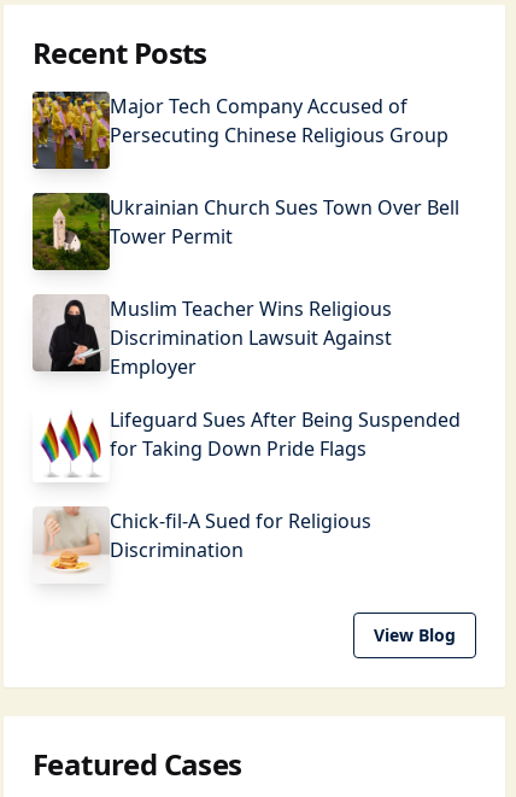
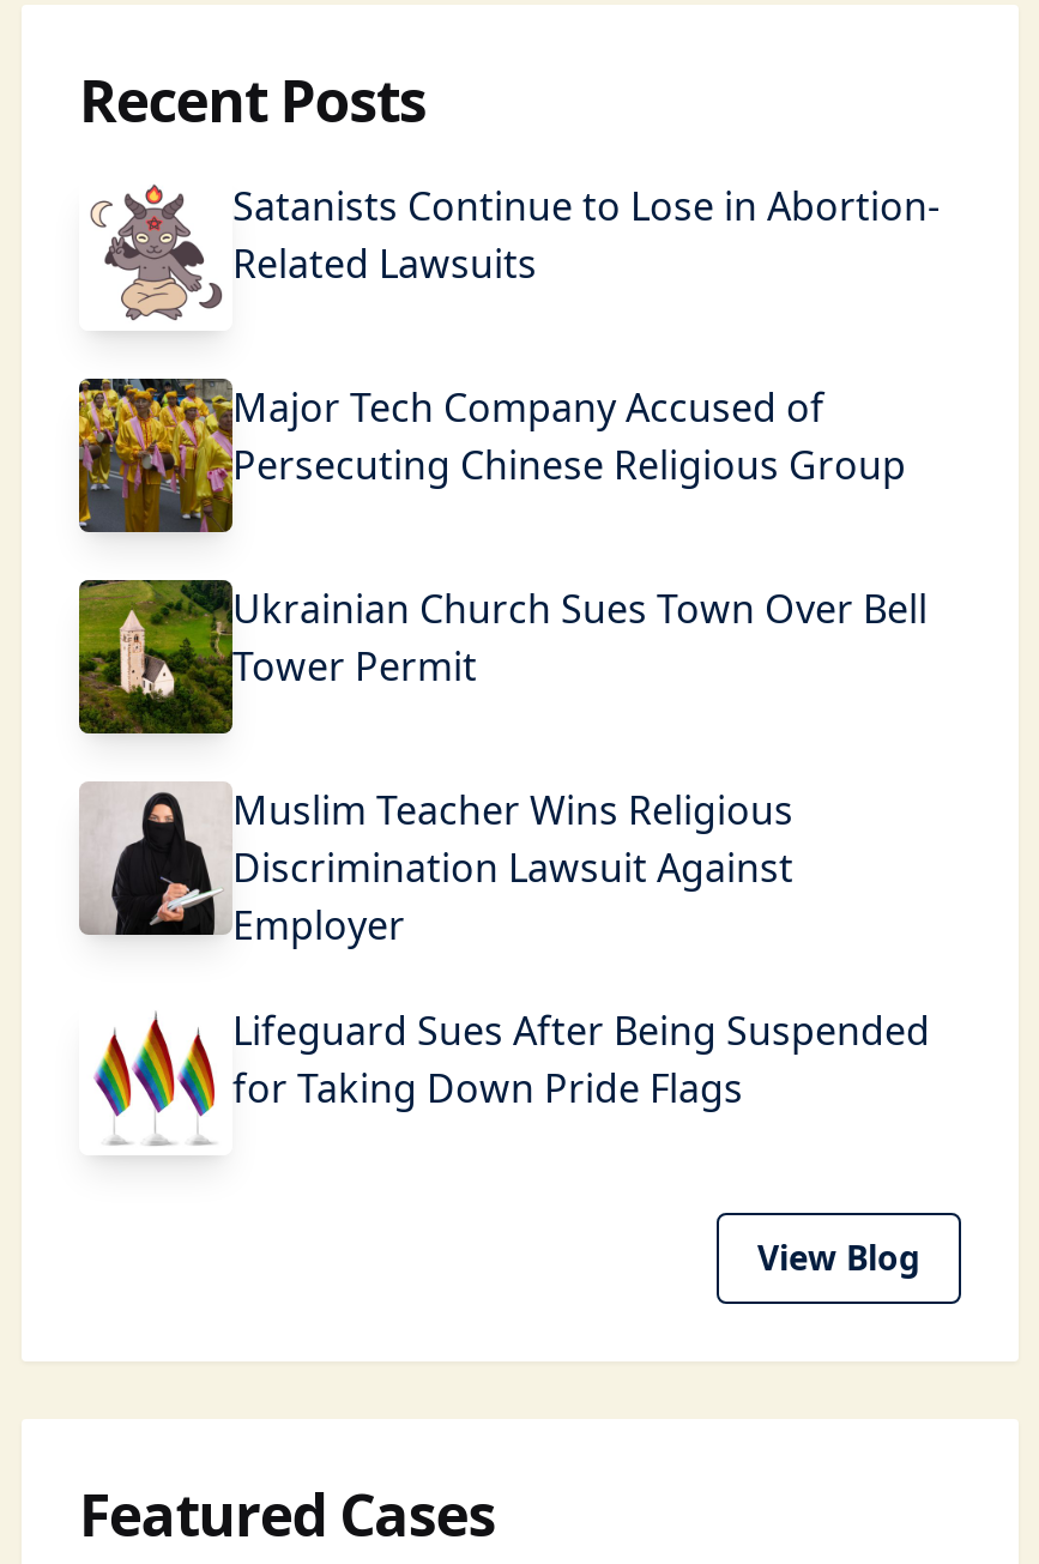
none -> [89,180,940,321] [image] | Satanists Continue to Lose in Abortion- | Related Lawsuits
moved [29,89,461,462] -> [72,374,930,1115]: [image] | Major Tech Company Accused of | Persecuting Chinese Religious Group | ... | Lifeguard Sues After Being Suspended | for Taking Down Pride Flags
[34,505,371,574] [image] | Chick-fil-A Sued for Religious | Discrimination -> none

